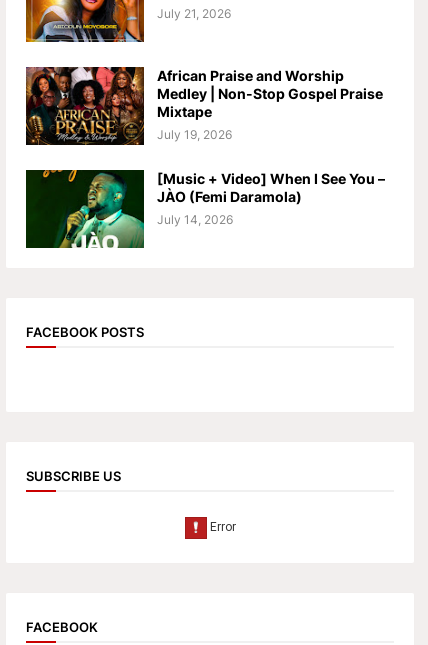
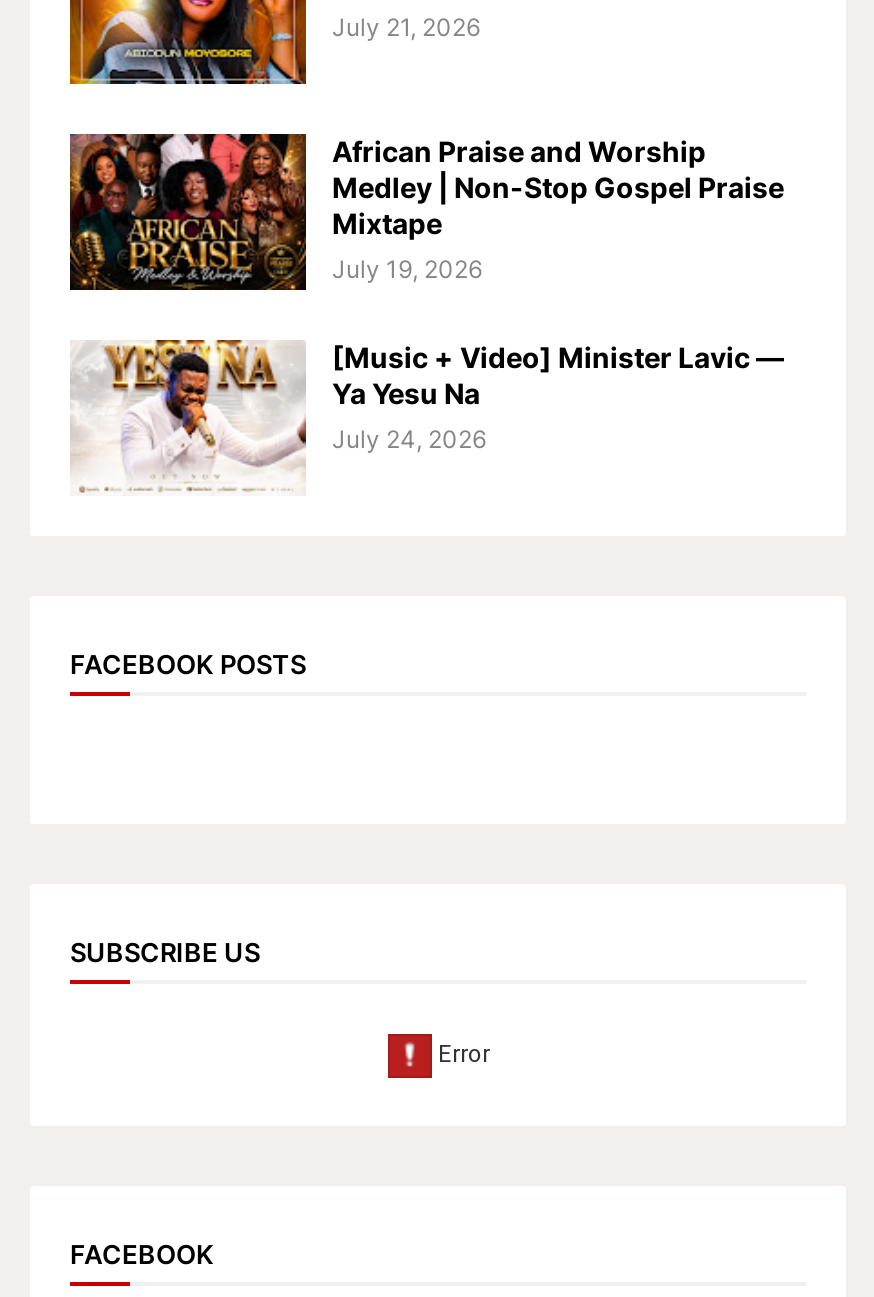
[25,169,385,249] [image] | [Music + Video] When I See You – | JÀO (Femi Daramola) | July 14, 2026 -> [70,338,784,496] [image] | [Music + Video] Minister Lavic — | Ya Yesu Na | July 24, 2026

